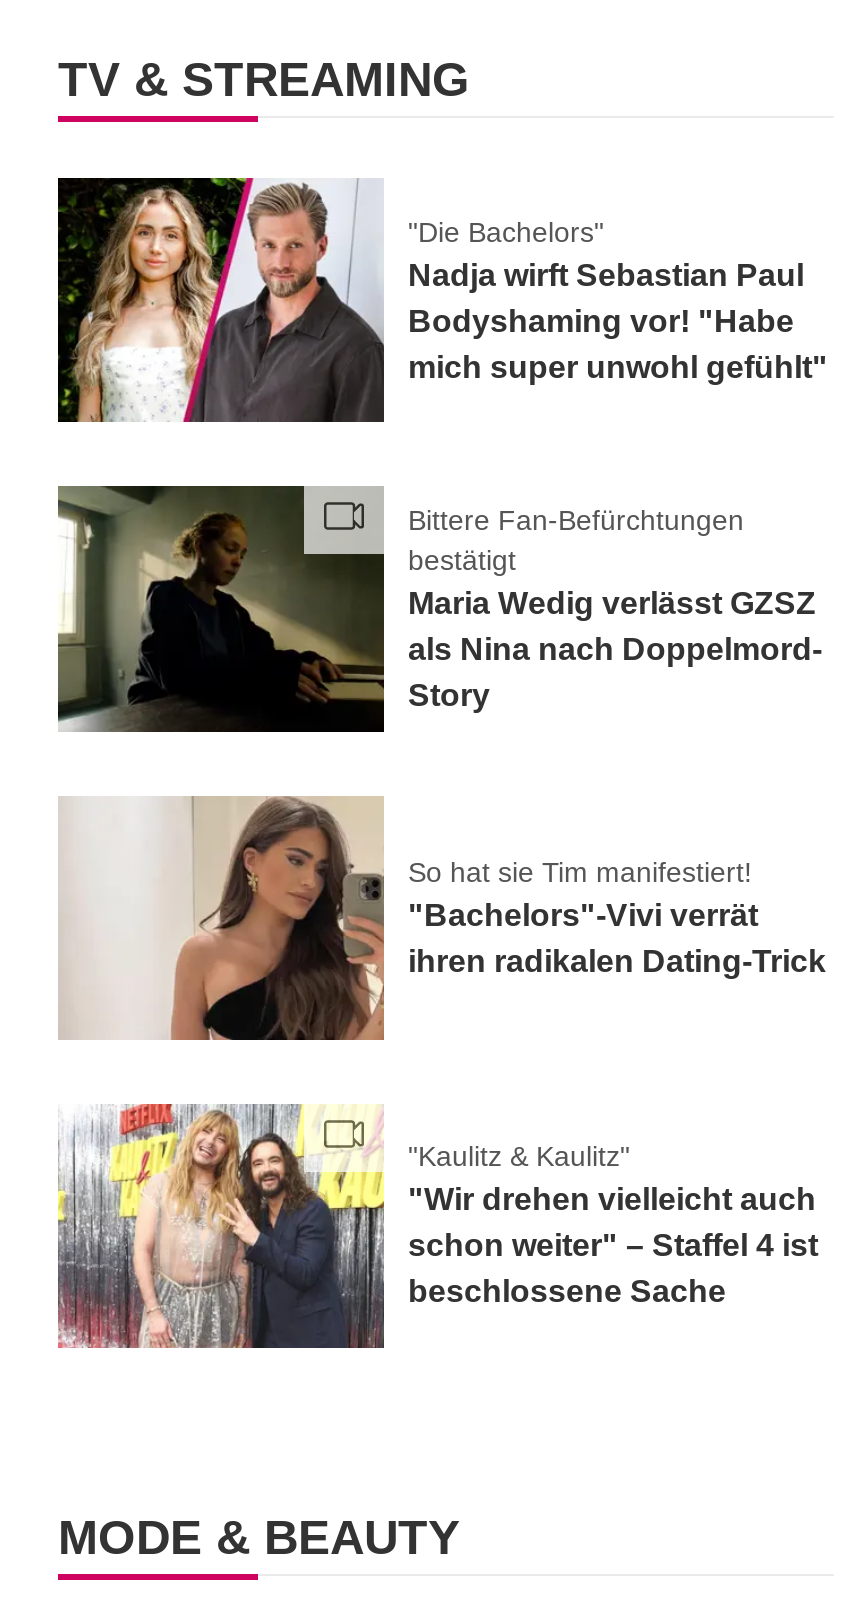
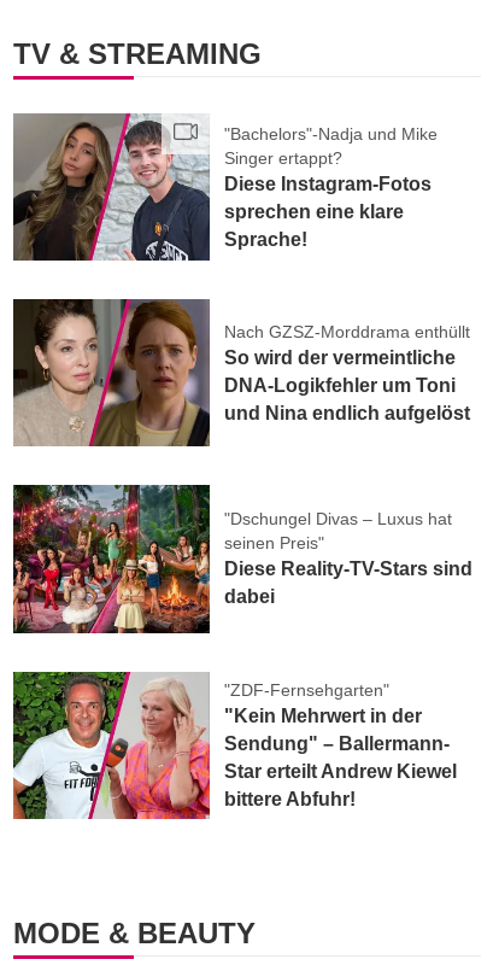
[58,176,828,424] [image] | "Die Bachelors" | Nadja wirft Sebastian Paul | Bodyshaming vor! "Habe | mich super unwohl gefühlt" -> [12,113,438,262] [image] | "Bachelors"-Nadja und Mike | Singer ertappt? | Diese Instagram-Fotos | sprechen eine klare | Sprache!
[56,486,822,734] [image] | Bittere Fan-Befürchtungen | bestätigt | Maria Wedig verlässt GZSZ | als Nina nach Doppelmord- | Story -> [12,298,470,448] [image] | Nach GZSZ-Morddrama enthüllt | So wird der vermeintliche | DNA-Logikfehler um Toni | und Nina endlich aufgelöst
[58,794,826,1042] [image] | So hat sie Tim manifestiert! | "Bachelors"-Vivi verrät | ihren radikalen Dating-Trick -> [12,484,472,634] [image] | "Dschungel Divas – Luxus hat | seinen Preis" | Diese Reality-TV-Stars sind | dabei
[56,1102,818,1350] [image] | "Kaulitz & Kaulitz" | "Wir drehen vielleicht auch | schon weiter" – Staffel 4 ist | beschlossene Sache -> [12,671,457,820] [image] | "ZDF-Fernsehgarten" | "Kein Mehrwert in der | Sendung" – Ballermann- | Star erteilt Andrew Kiewel | bittere Abfuhr!

